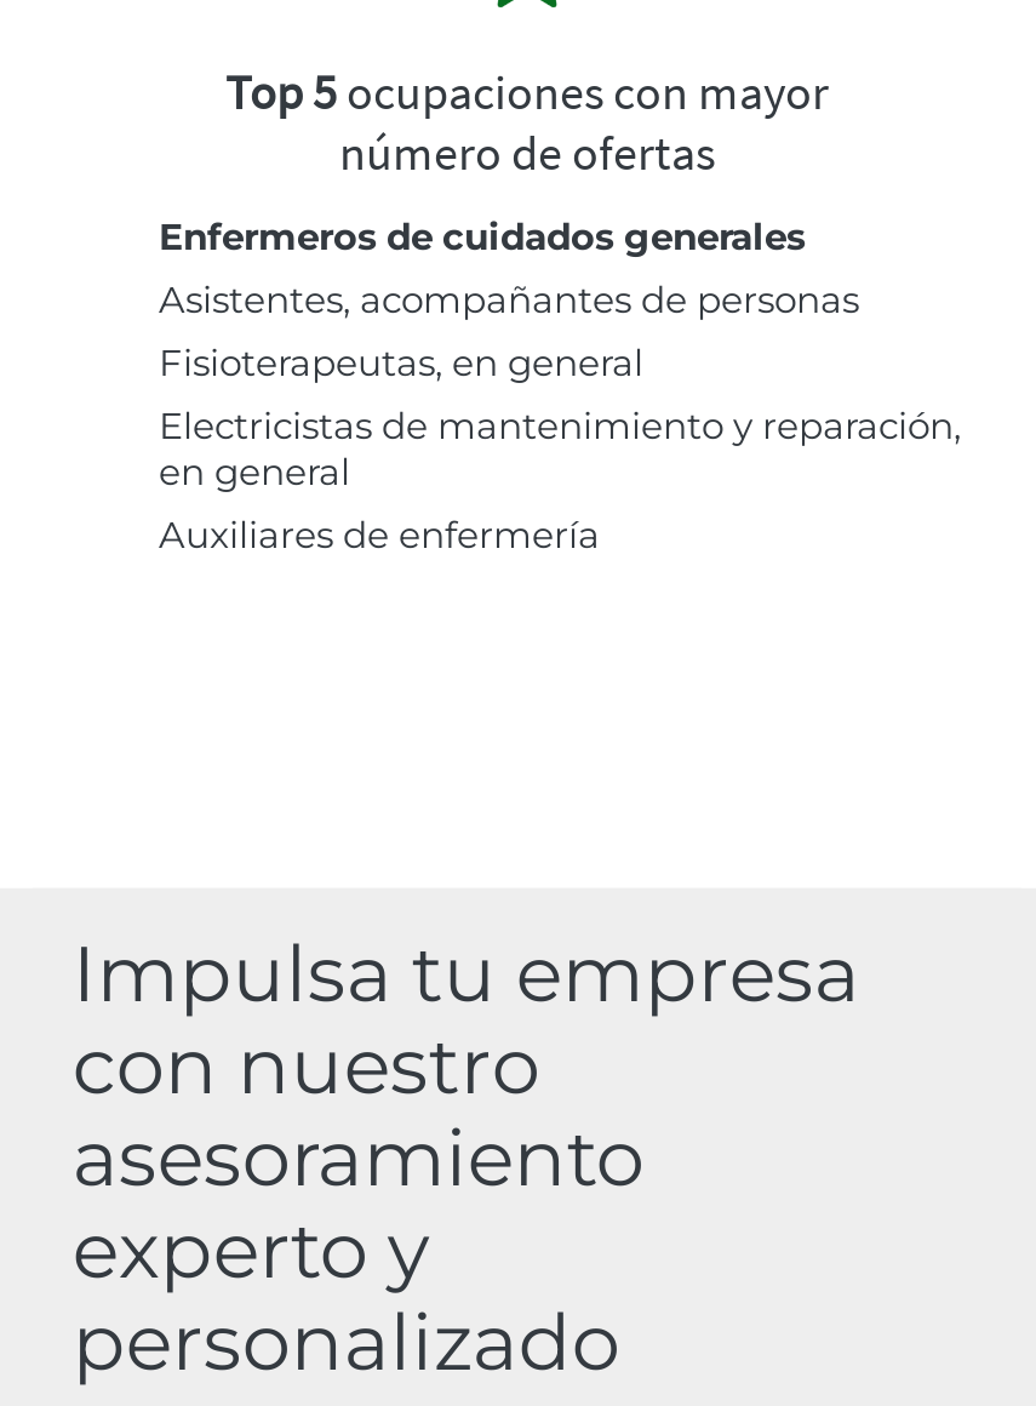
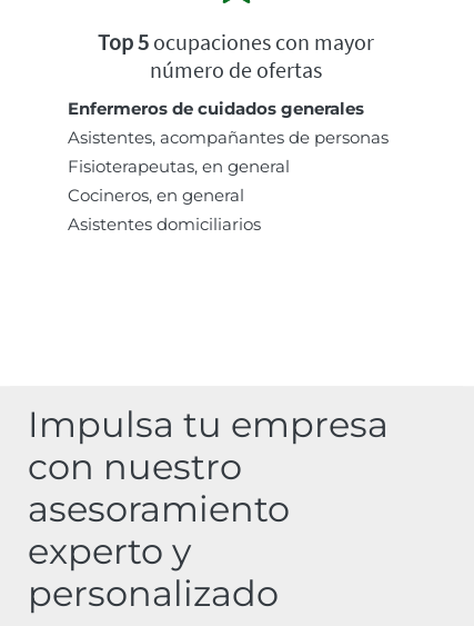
[159,403,961,558] Electricistas de mantenimiento y reparación, | en general | Auxiliares de enfermería -> [68,185,261,235] Cocineros, en general | Asistentes domiciliarios

